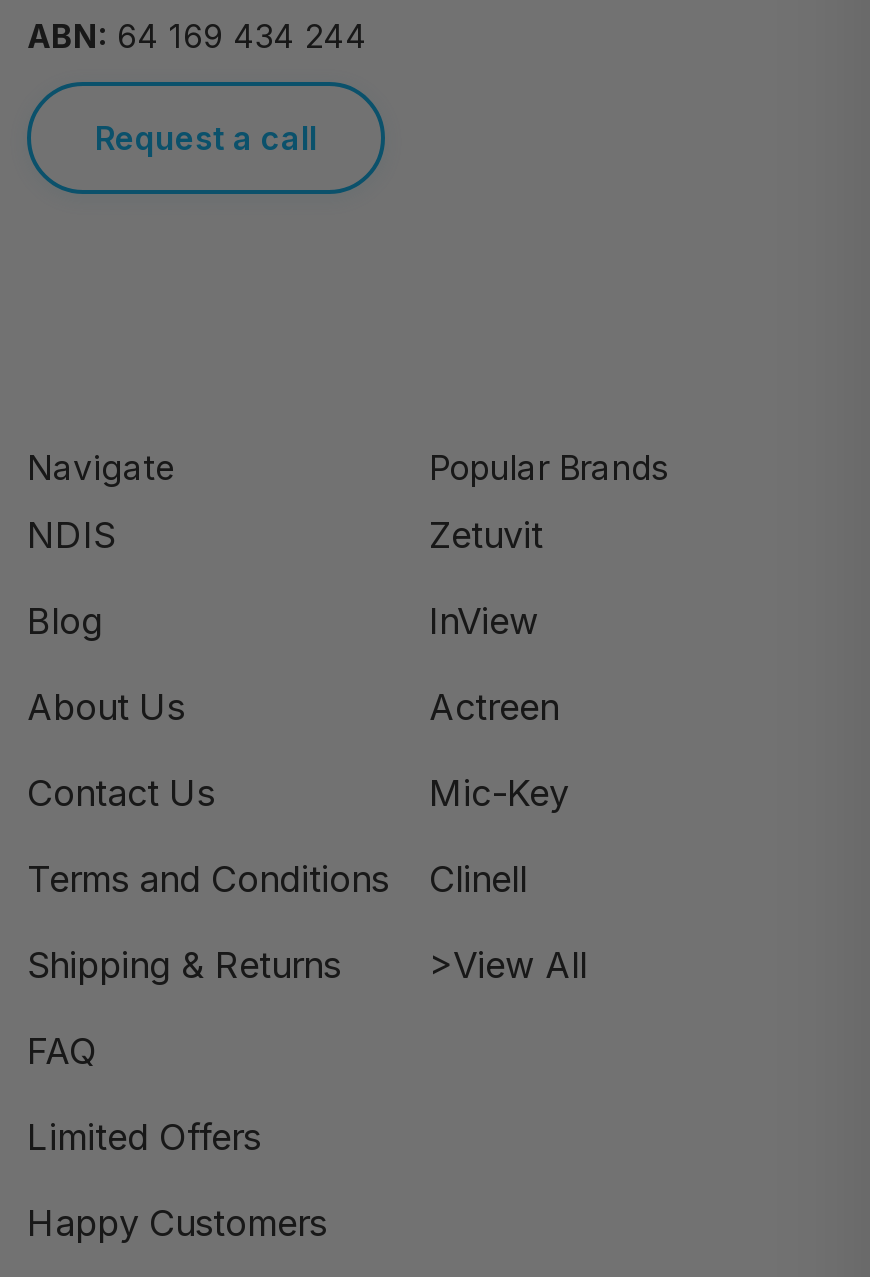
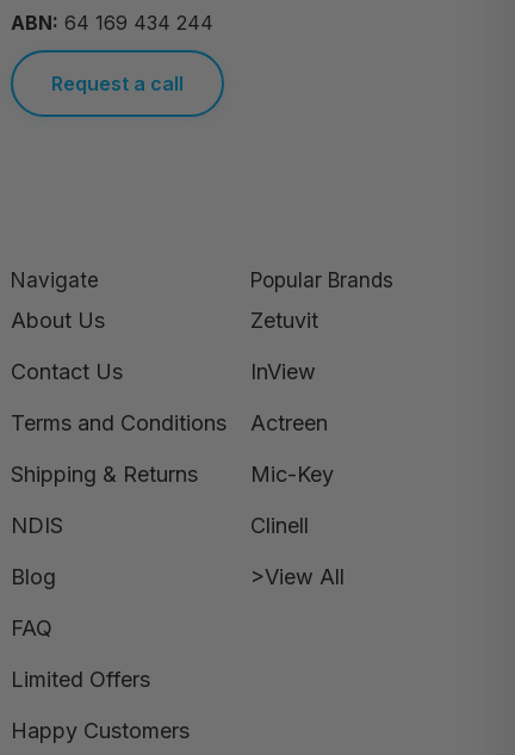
moved [27,514,115,642] -> [11,513,63,589]: NDIS | Blog
moved [27,686,389,986] -> [11,308,227,487]: About Us | Contact Us | Terms and Conditions | Shipping & Returns

